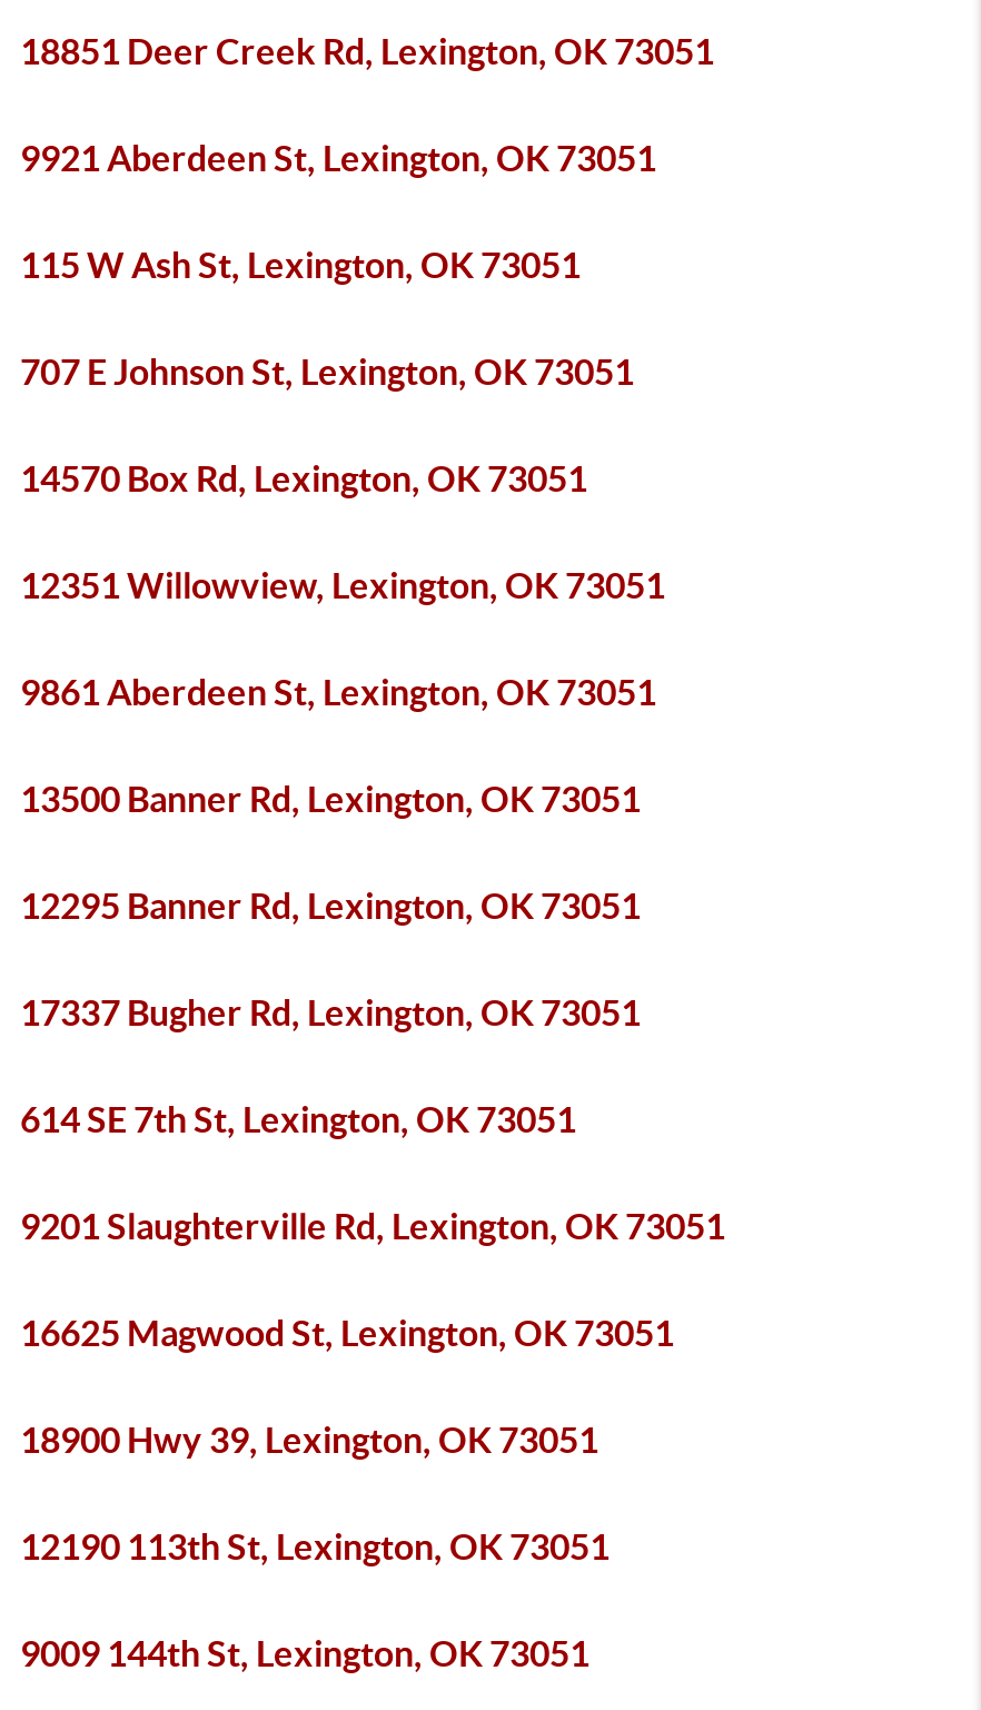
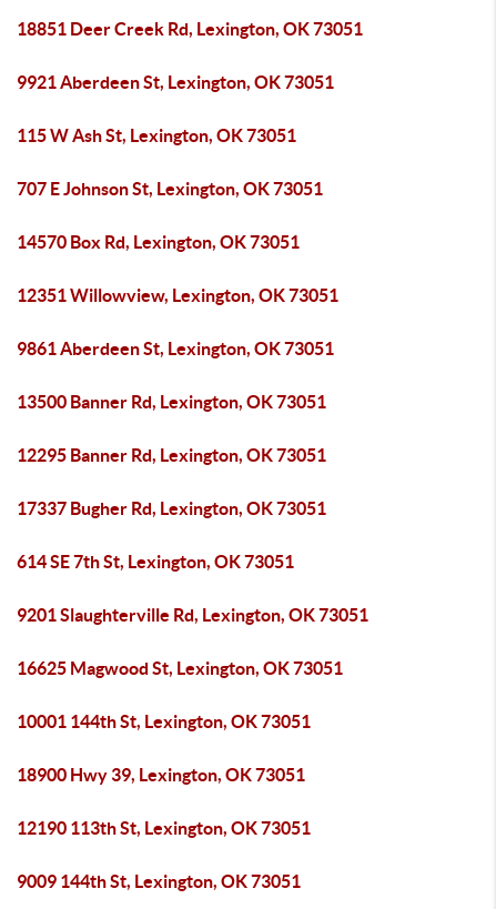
none -> [17,711,311,731] 10001 144th St, Lexington, OK 73051

